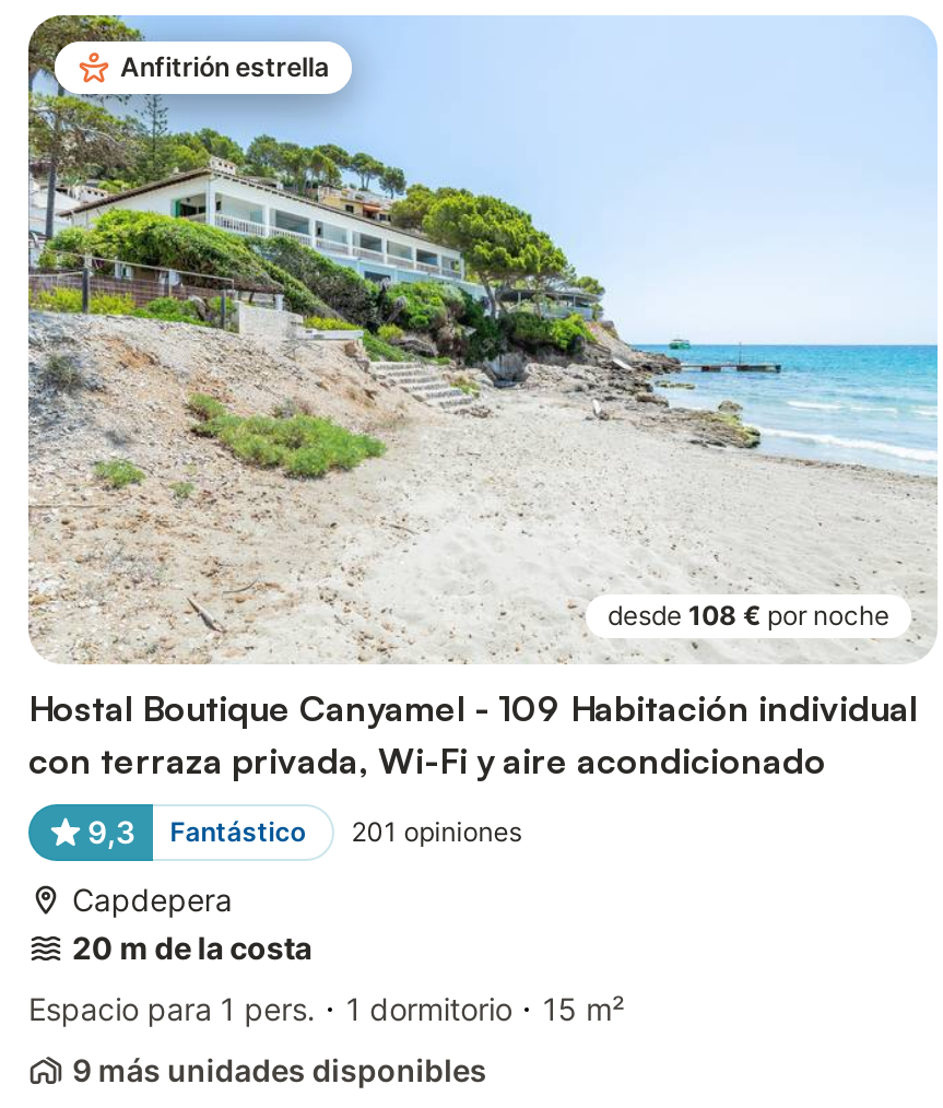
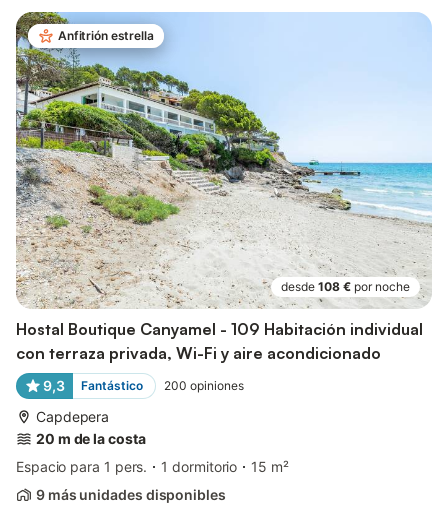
[87,814,522,851] 9,3 Fantástico 201 opiniones -> [43,377,244,394] 9,3 Fantástico 200 opiniones

